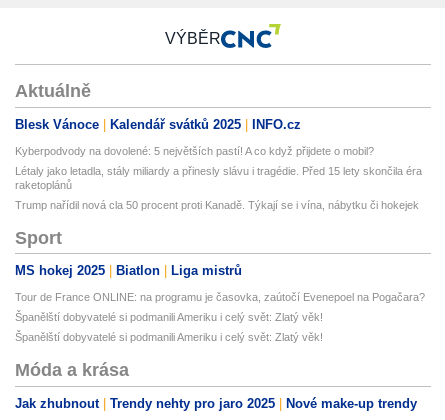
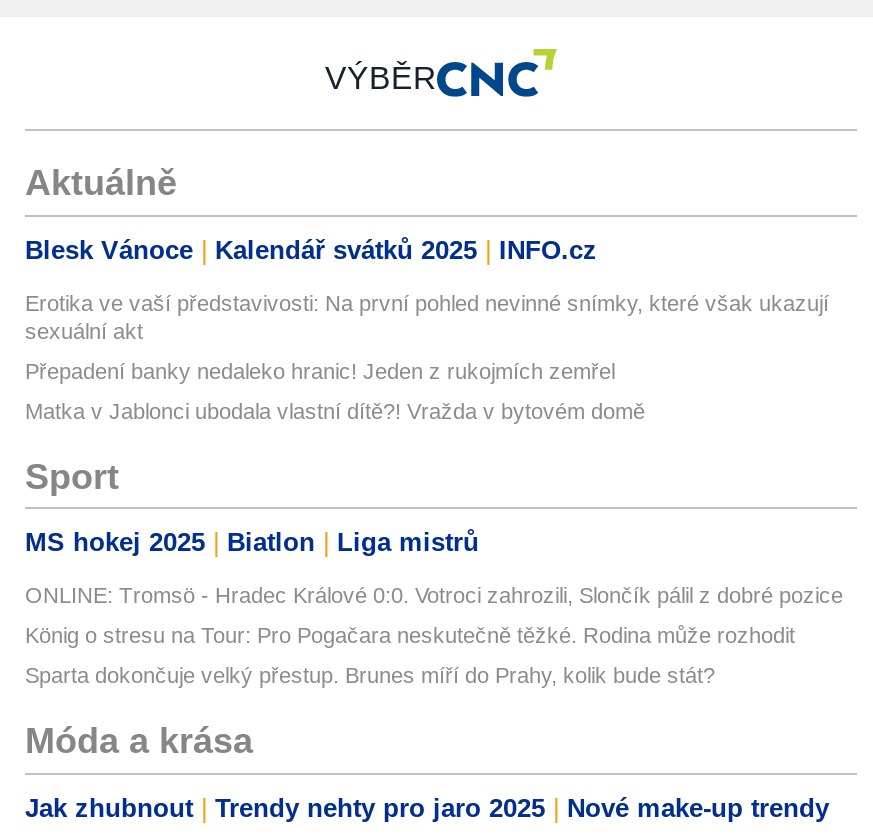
[15,145,374,157] Kyberpodvody na dovolené: 5 největších pastí! A co když přijdete o mobil? -> [25,291,829,343] Erotika ve vaší představivosti: Na první pohled nevinné snímky, které však ukazují | sexuální akt
[15,165,422,191] Létaly jako letadla, stály miliardy a přinesly slávu i tragédie. Před 15 lety skončila éra | raketoplánů -> [25,359,615,383] Přepadení banky nedaleko hranic! Jeden z rukojmích zemřel
[15,199,419,211] Trump nařídil nová cla 50 procent proti Kanadě. Týkají se i vína, nábytku či hokejek -> [25,399,645,423] Matka v Jablonci ubodala vlastní dítě?! Vražda v bytovém domě
[15,291,425,303] Tour de France ONLINE: na programu je časovka, zaútočí Evenepoel na Pogačara? -> [25,584,843,608] ONLINE: Tromsö - Hradec Králové 0:0. Votroci zahrozili, Slončík pálil z dobré pozice
[15,311,323,323] Španělští dobyvatelé si podmanili Ameriku i celý svět: Zlatý věk! -> [25,624,795,648] König o stresu na Tour: Pro Pogačara neskutečně těžké. Rodina může rozhodit
[15,331,323,343] Španělští dobyvatelé si podmanili Ameriku i celý svět: Zlatý věk! -> [25,664,715,688] Sparta dokončuje velký přestup. Brunes míří do Prahy, kolik bude stát?

